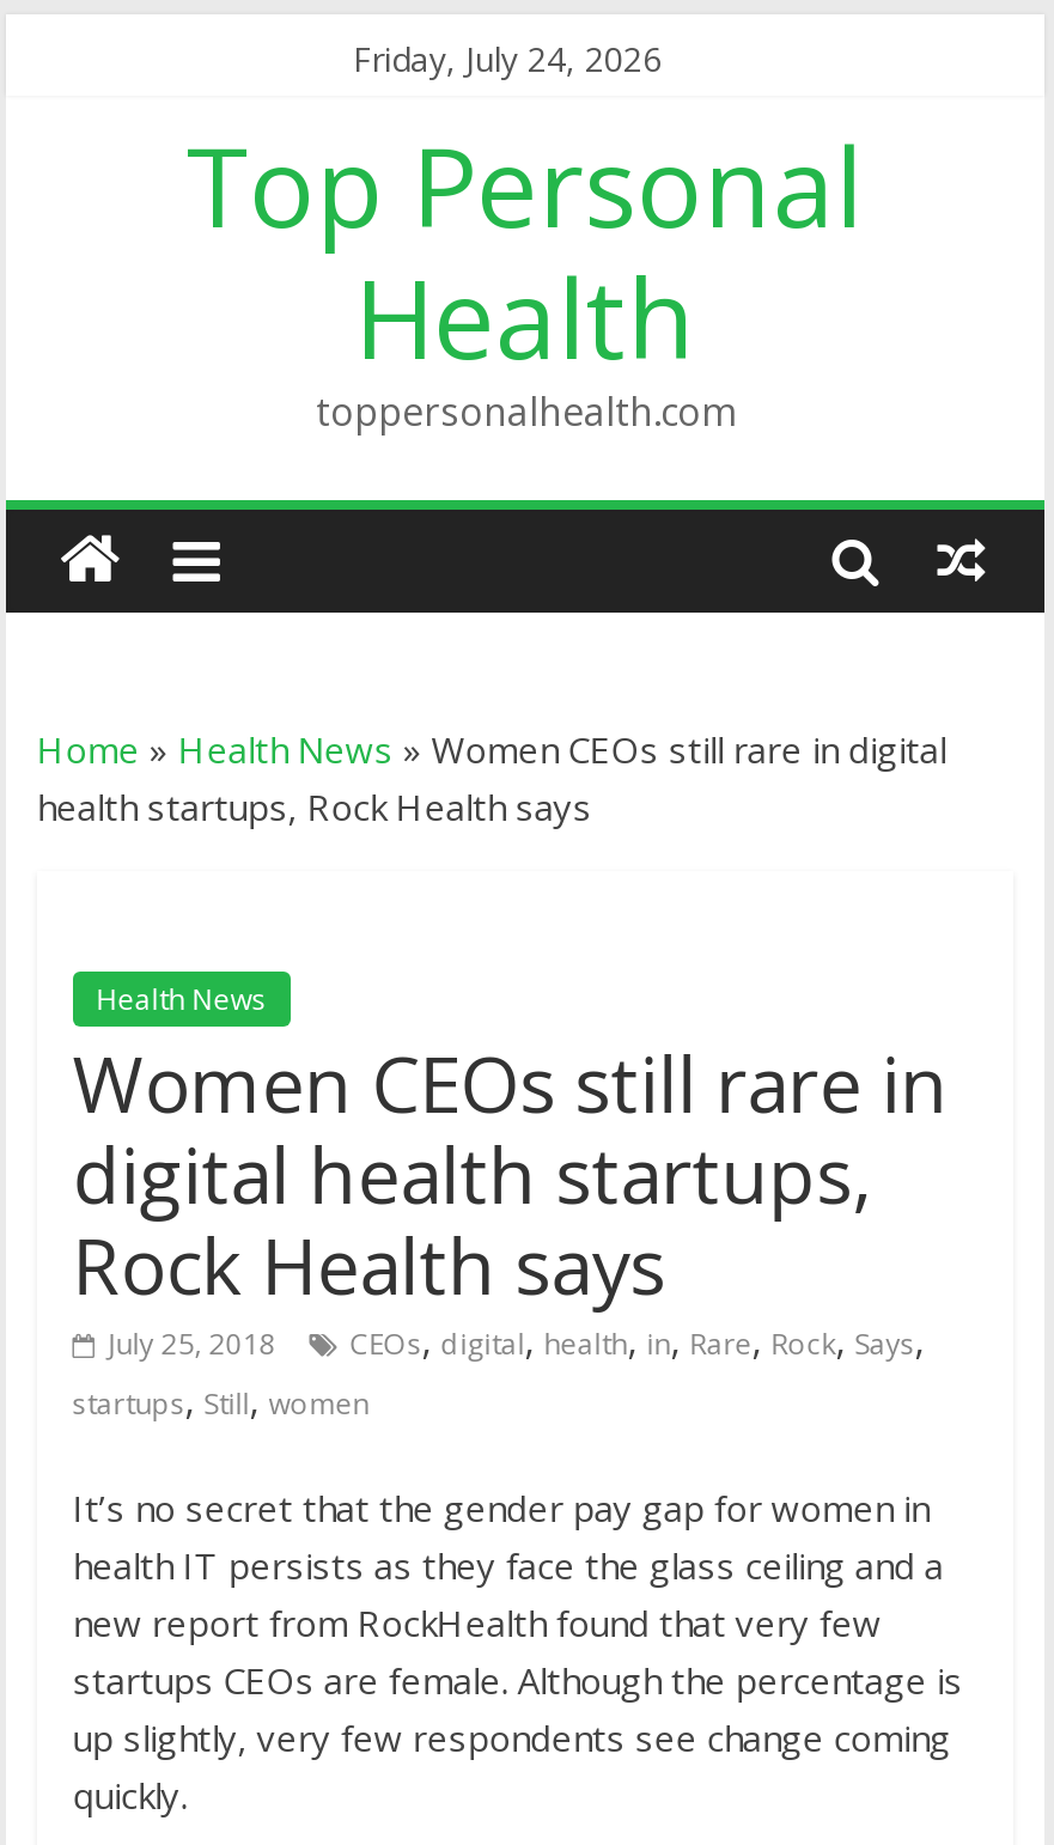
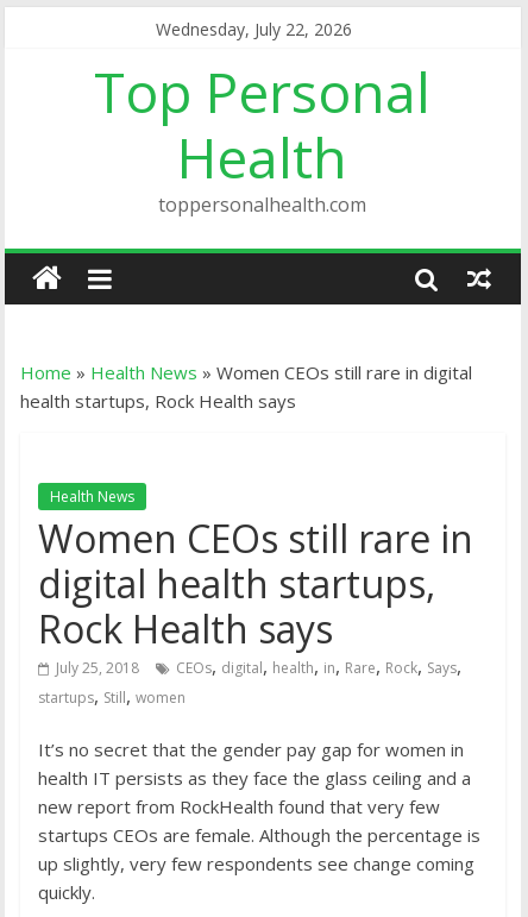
[353,36,662,81] Friday, July 24, 2026 -> [156,18,352,40] Wednesday, July 22, 2026

